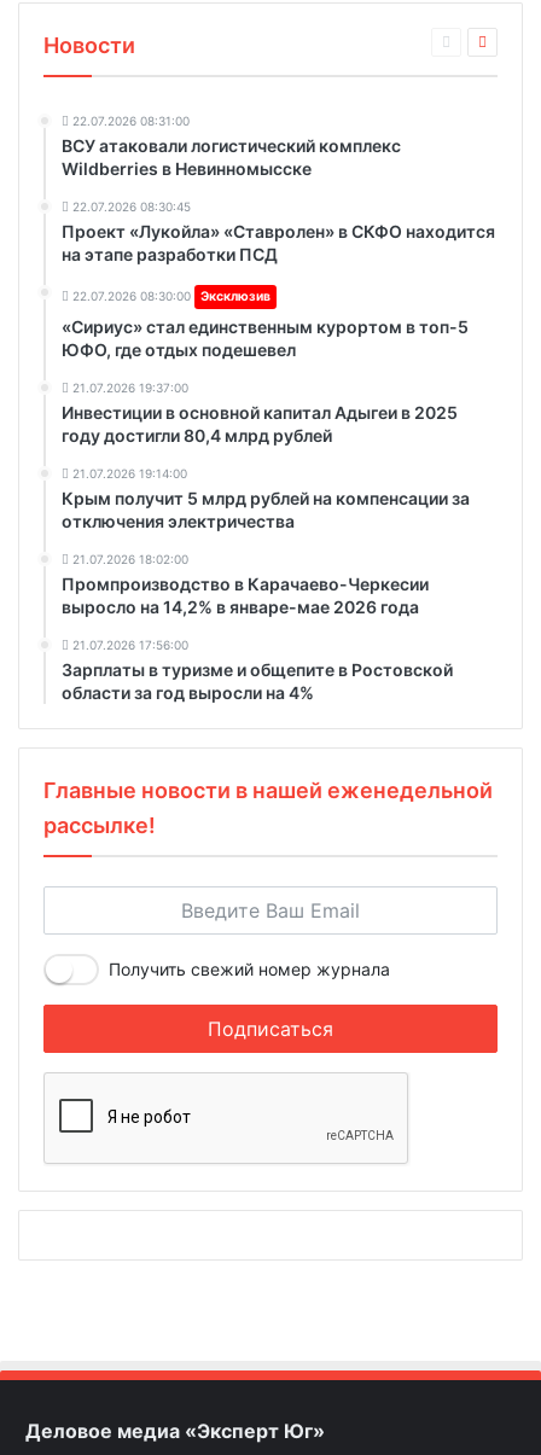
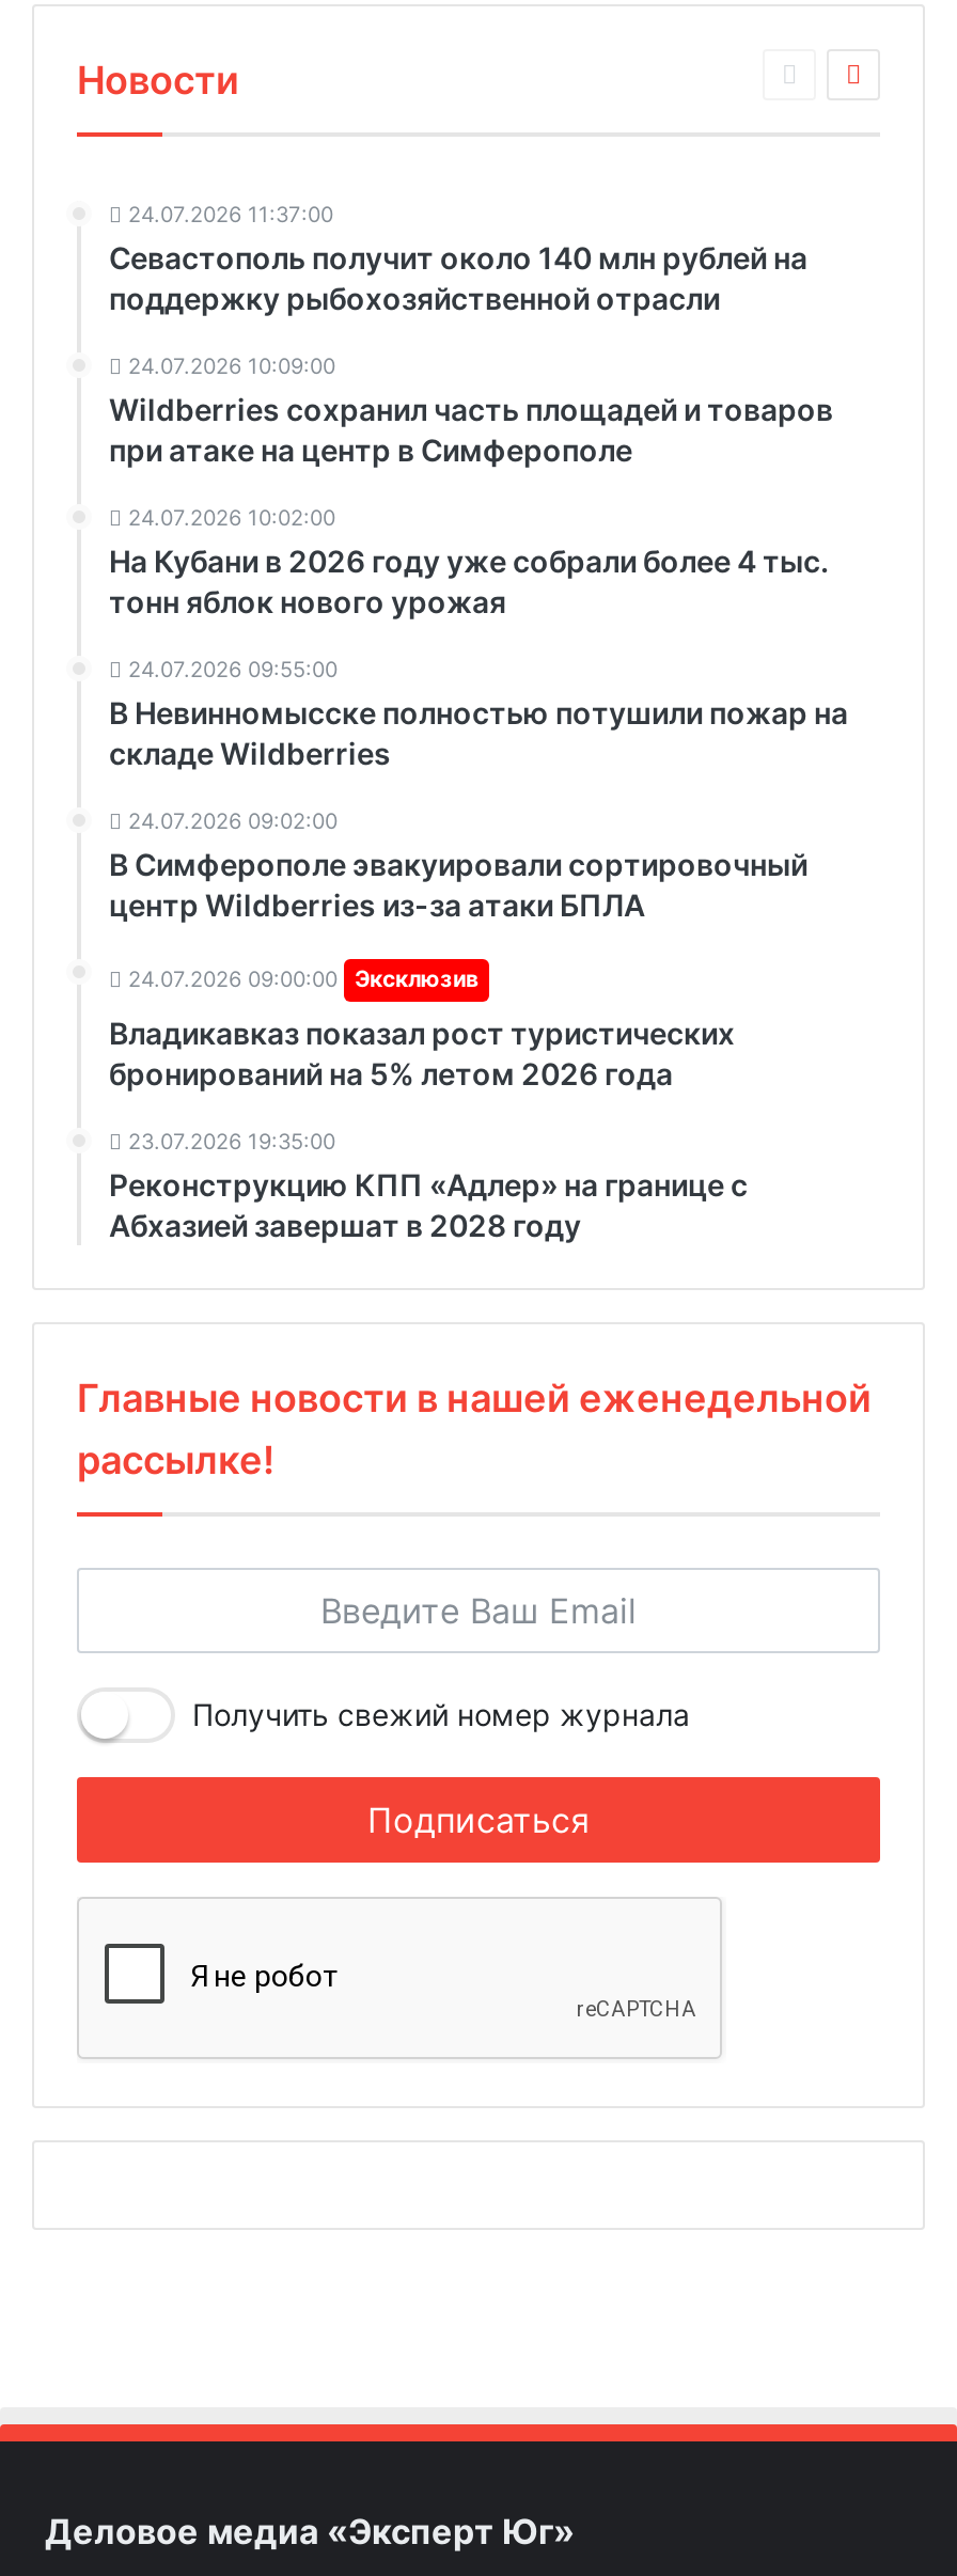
[62,113,495,302] 22.07.2026 08:31:00 | ВСУ атаковали логистический комплекс | Wildberries в Невинномысске | 22.07.2026 08:30:45 | Проект «Лукойла» «Ставролен» в СКФО находится | на этапе разработки ПСД | 22.07.2026 08:30:00 -> [109,200,848,990] 24.07.2026 11:37:00 | Севастополь получит около 140 млн рублей на | поддержку рыбохозяйственной отрасли | 24.07.2026 10:09:00 | Wildberries сохранил часть площадей и товаров | при атаке на центр в Симферополе | 24.07.2026 10:02:00 | На Кубани в 2026 году уже собрали более 4 тыс. | тонн яблок нового урожая | 24.07.2026 09:55:00 | В Невинномысске полностью потушили пожар на | складе Wildberries | 24.07.2026 09:02:00 | В Симферополе эвакуировали сортировочный | центр Wildberries из-за атаки БПЛА | 24.07.2026 09:00:00
moved [200,288,270,304] -> [355,964,478,992]: Эксклюзив
[62,316,470,702] «Сириус» стал единственным курортом в топ-5 | ЮФО, где отдых подешевел | 21.07.2026 19:37:00 | Инвестиции в основной капитал Адыгеи в 2025 | году достигли 80,4 млрд рублей | 21.07.2026 19:14:00 | Крым получит 5 млрд рублей на компенсации за | отключения электричества | 21.07.2026 18:02:00 | Промпроизводство в Карачаево-Черкесии | выросло на 14,2% в январе-мае 2026 года | 21.07.2026 17:56:00 | Зарплаты в туризме и общепите в Ростовской | области за год выросли на 4% -> [109,1014,748,1242] Владикавказ показал рост туристических | бронирований на 5% летом 2026 года | 23.07.2026 19:35:00 | Реконструкцию КПП «Адлер» на границе с | Абхазией завершат в 2028 году

